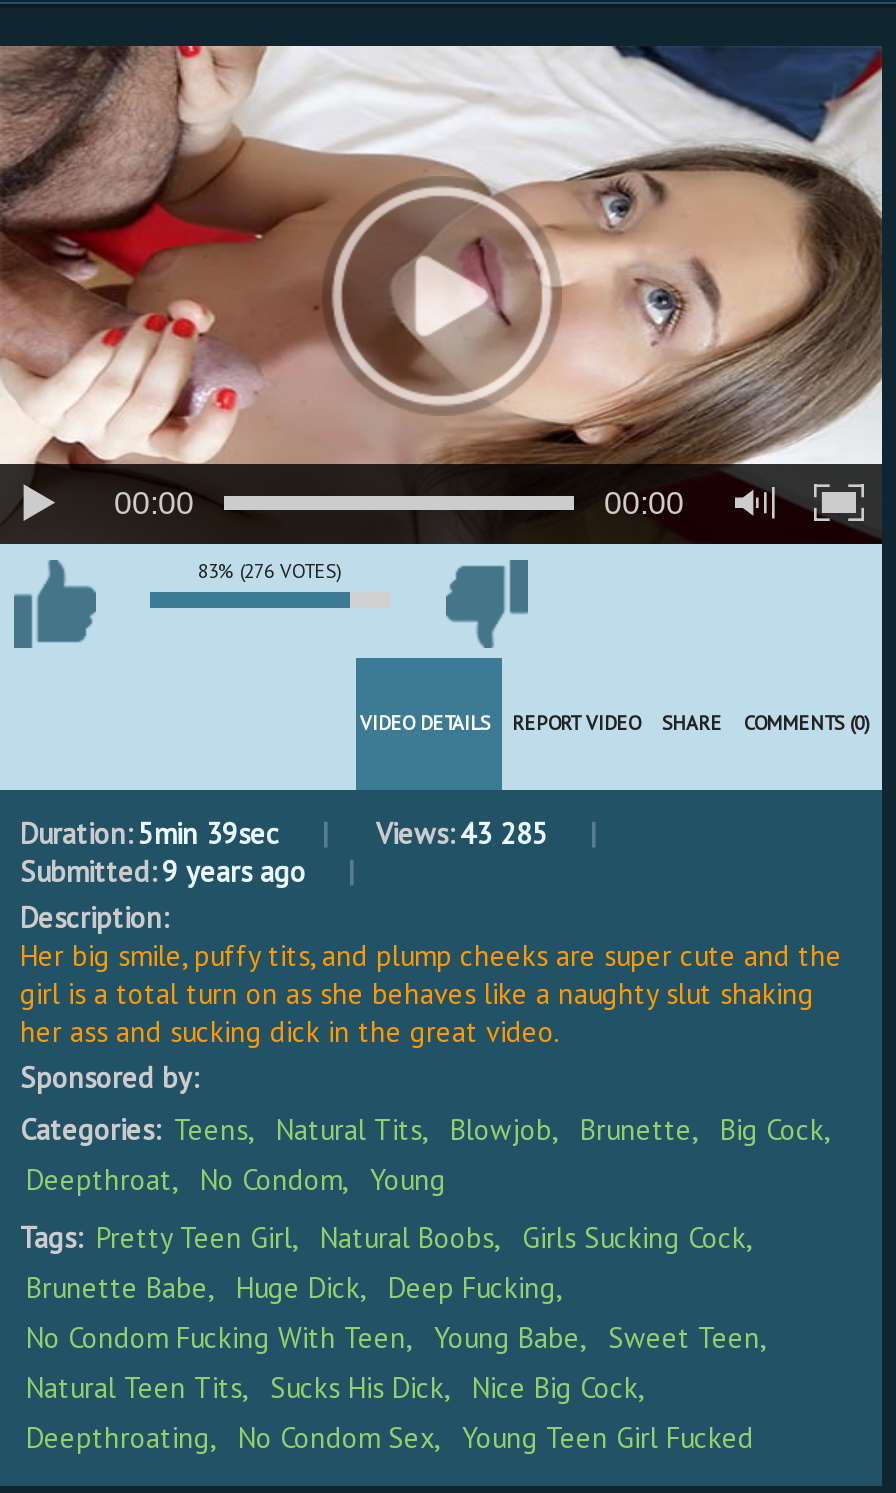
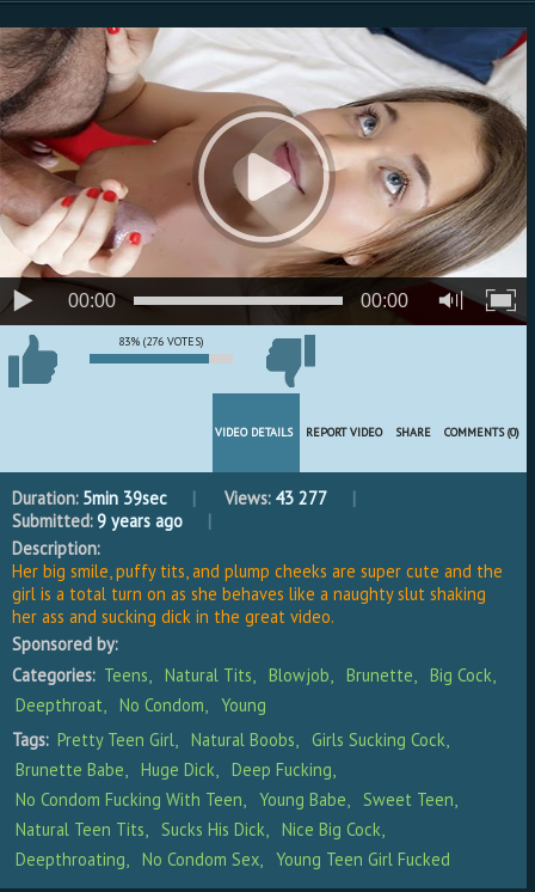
[376,813,548,851] Views: 43 285 -> [225,486,327,509] Views: 43 277

